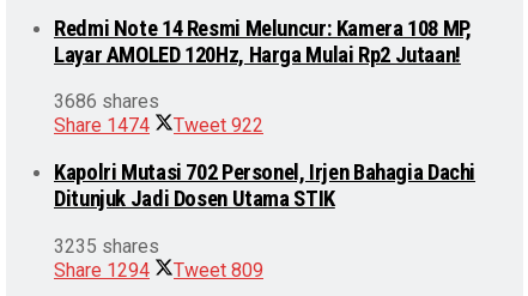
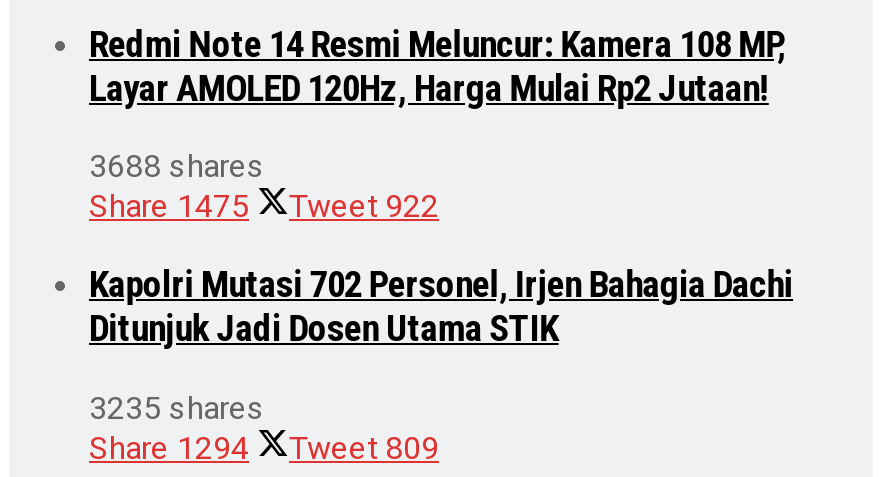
[54,90,159,113] 3686 shares -> [89,148,265,186] 3688 shares
[54,114,263,137] Share 1474 Tweet 922 -> [89,188,439,226] Share 1475 Tweet 922

